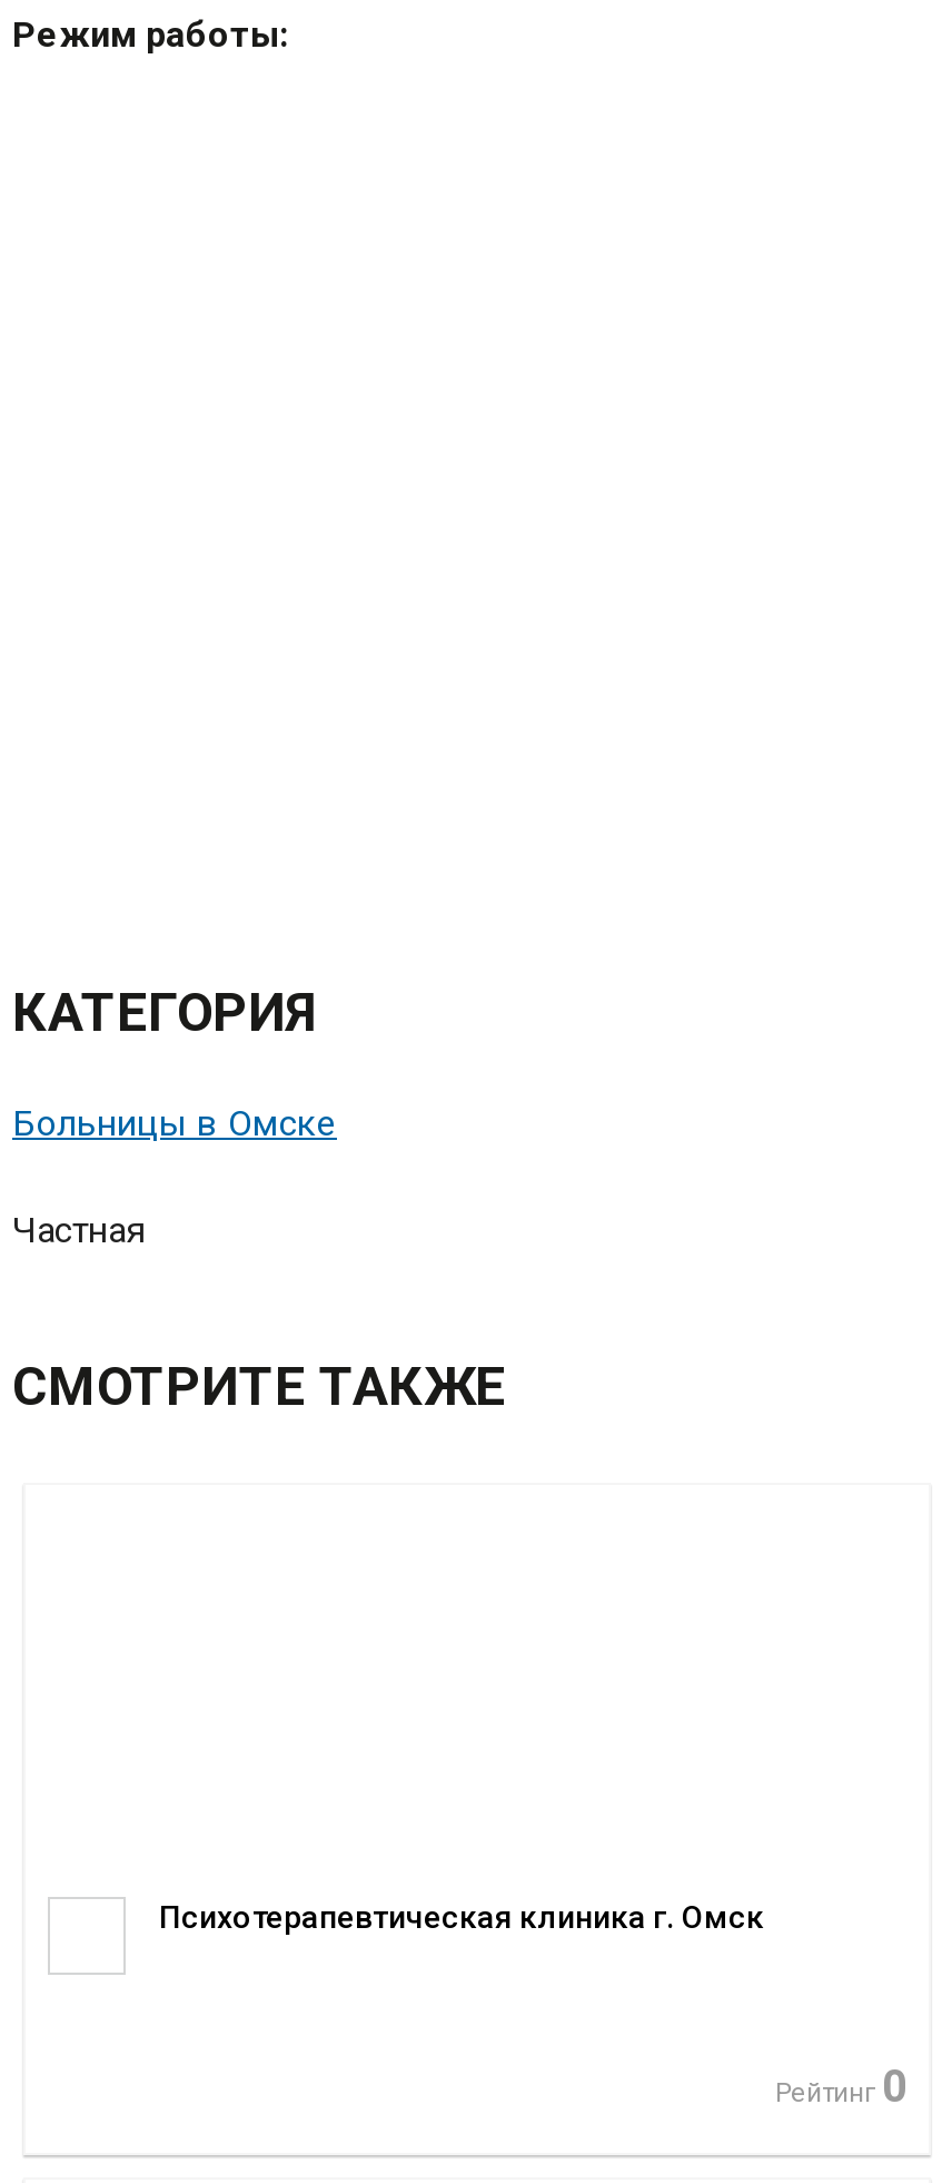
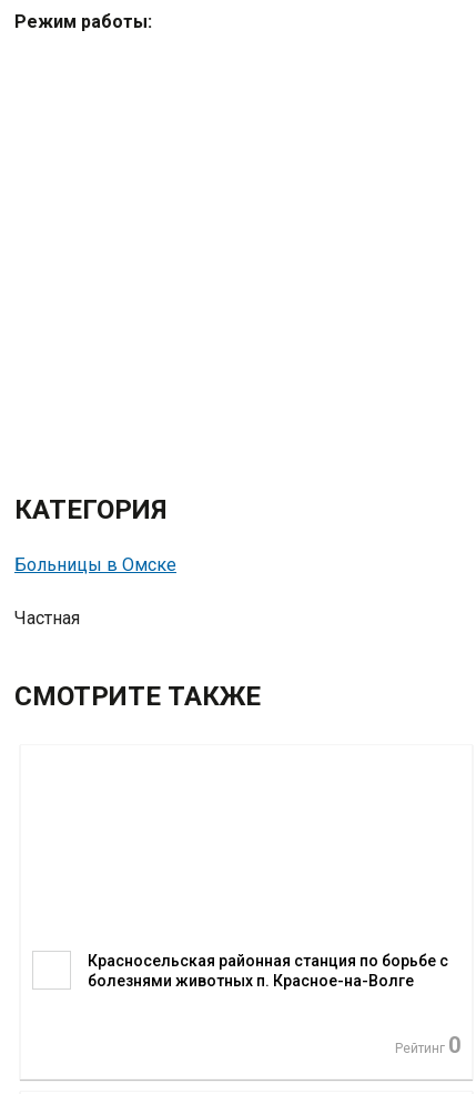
[159,1899,764,1935] Психотерапевтическая клиника г. Омск -> [88,952,448,990] Красносельская районная станция по борьбе с | болезнями животных п. Красное-на-Волге

